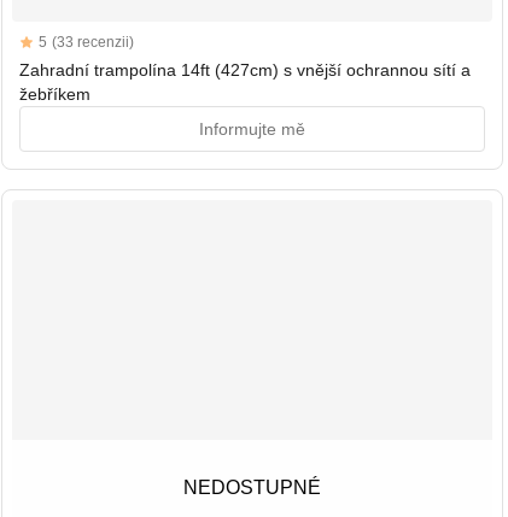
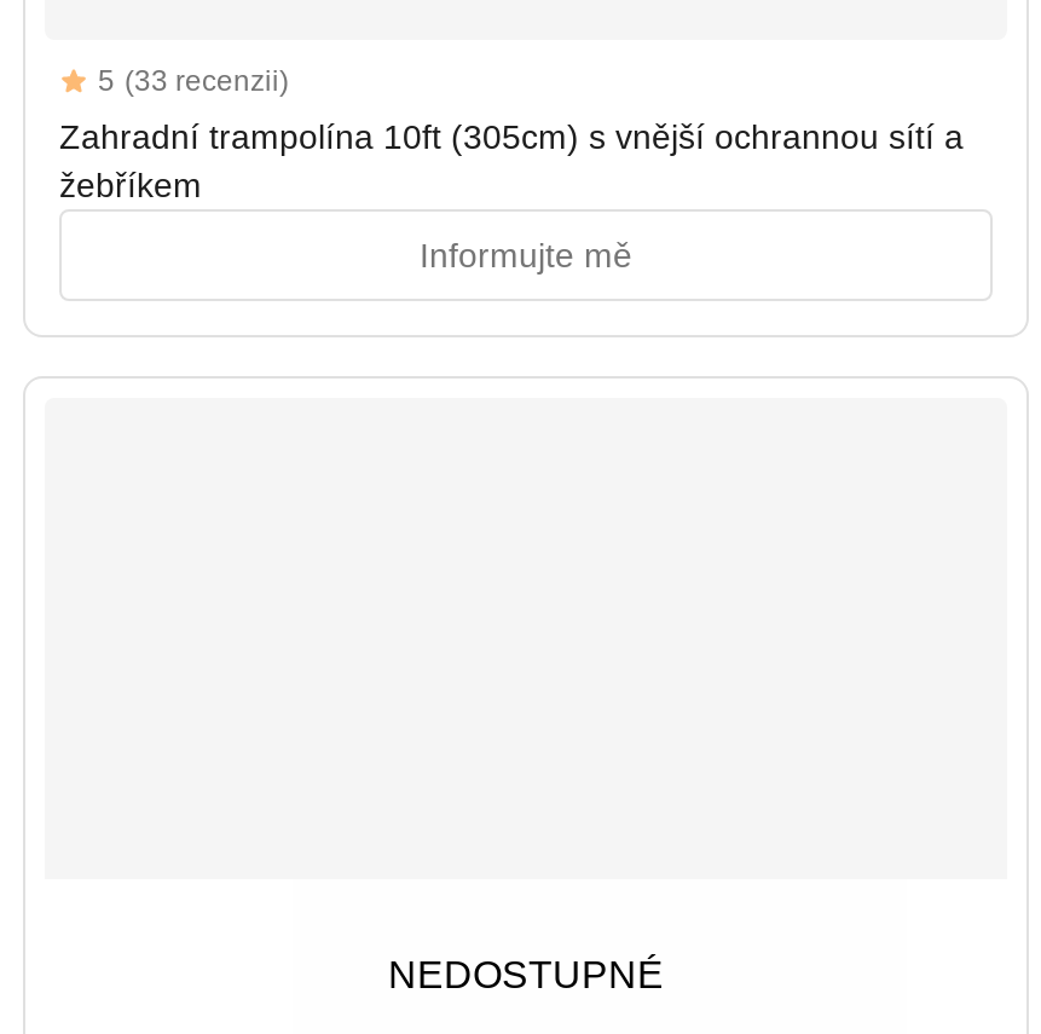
[19,60,471,80] Zahradní trampolína 14ft (427cm) s vnější ochrannou sítí a -> [59,117,964,156] Zahradní trampolína 10ft (305cm) s vnější ochrannou sítí a

